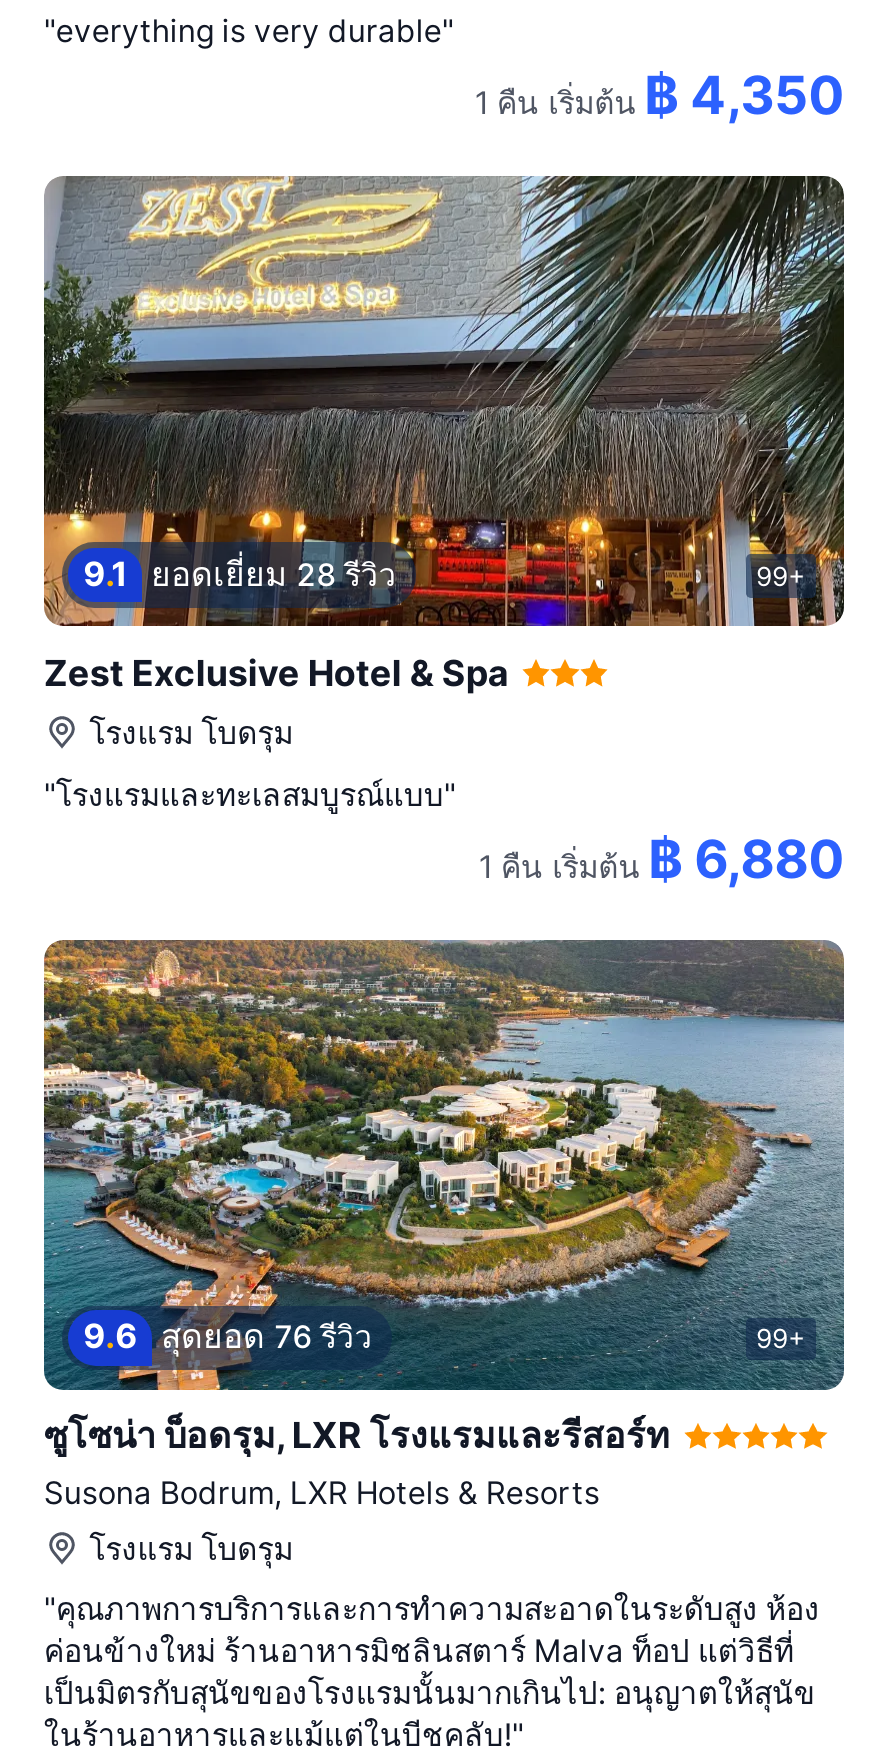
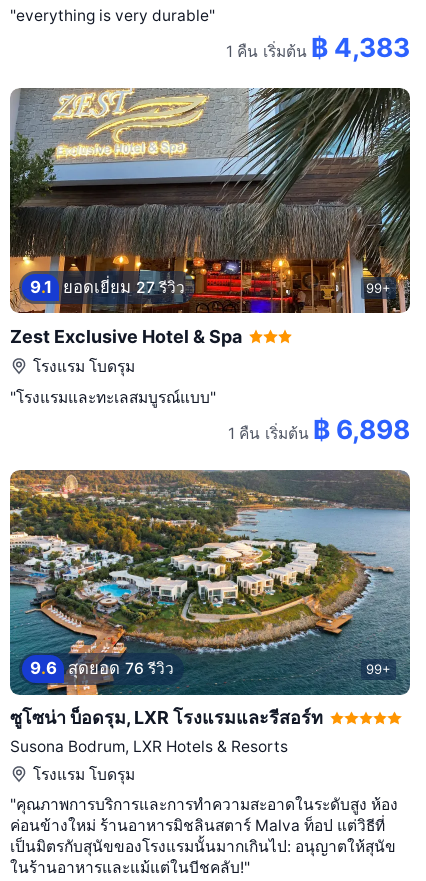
[475,64,844,126] 1 คืน เริ่มต้น฿ 4,350 -> [226,32,410,63] 1 คืน เริ่มต้น฿ 4,383
[83,553,396,593] 9.1 ยอดเยี่ยม 28 รีวิว -> [30,277,185,297] 9.1 ยอดเยี่ยม 27 รีวิว
[479,827,844,889] 1 คืน เริ่มต้น฿ 6,880 -> [228,414,410,445] 1 คืน เริ่มต้น฿ 6,898

